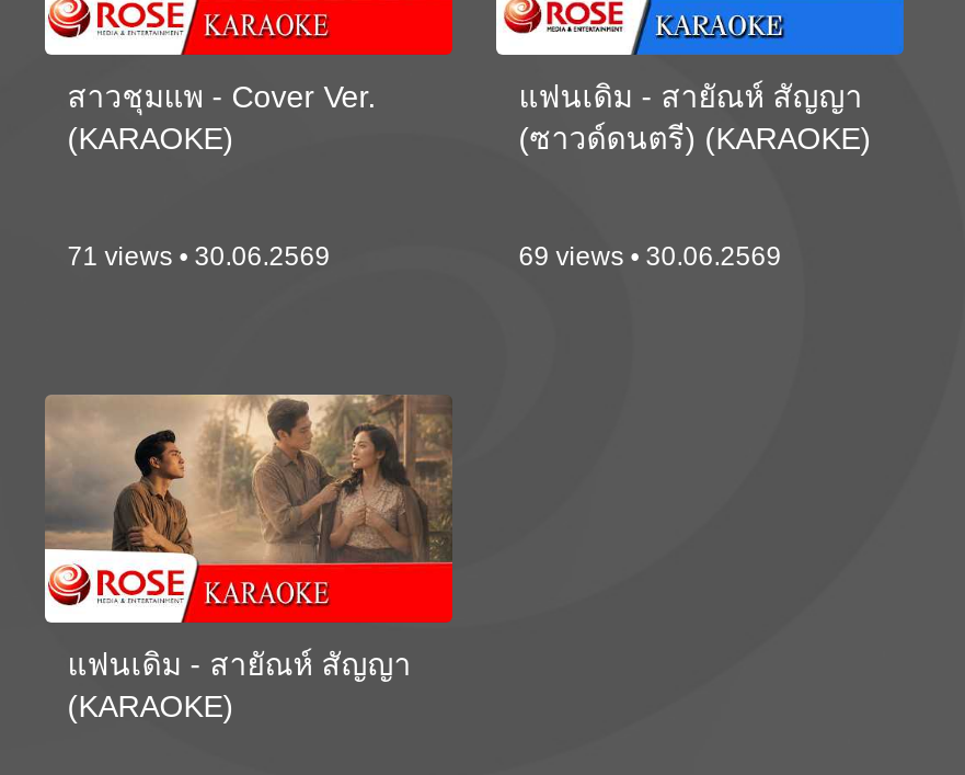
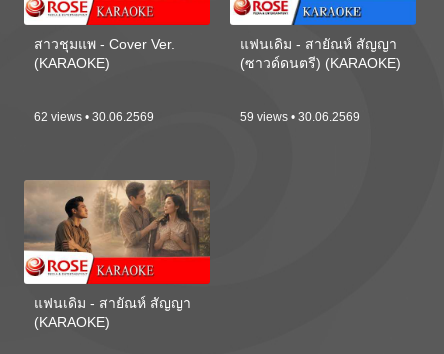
[67,242,330,273] 71 views • 30.06.2569 -> [34,110,154,124] 62 views • 30.06.2569
[519,242,782,273] 69 views • 30.06.2569 -> [240,110,360,124] 59 views • 30.06.2569

